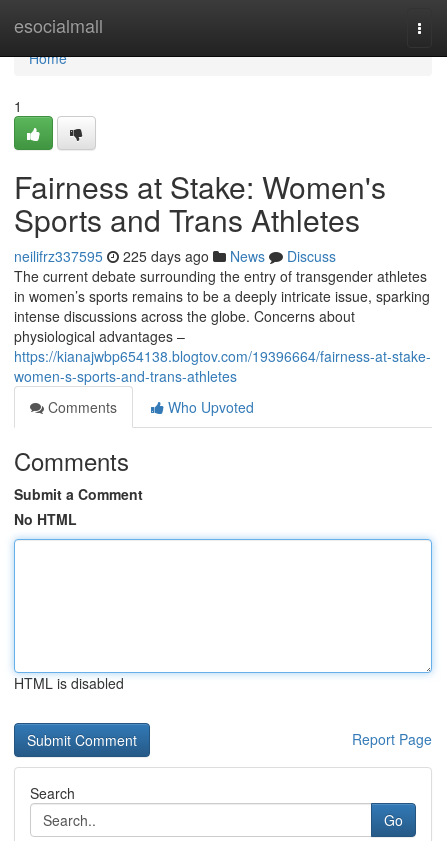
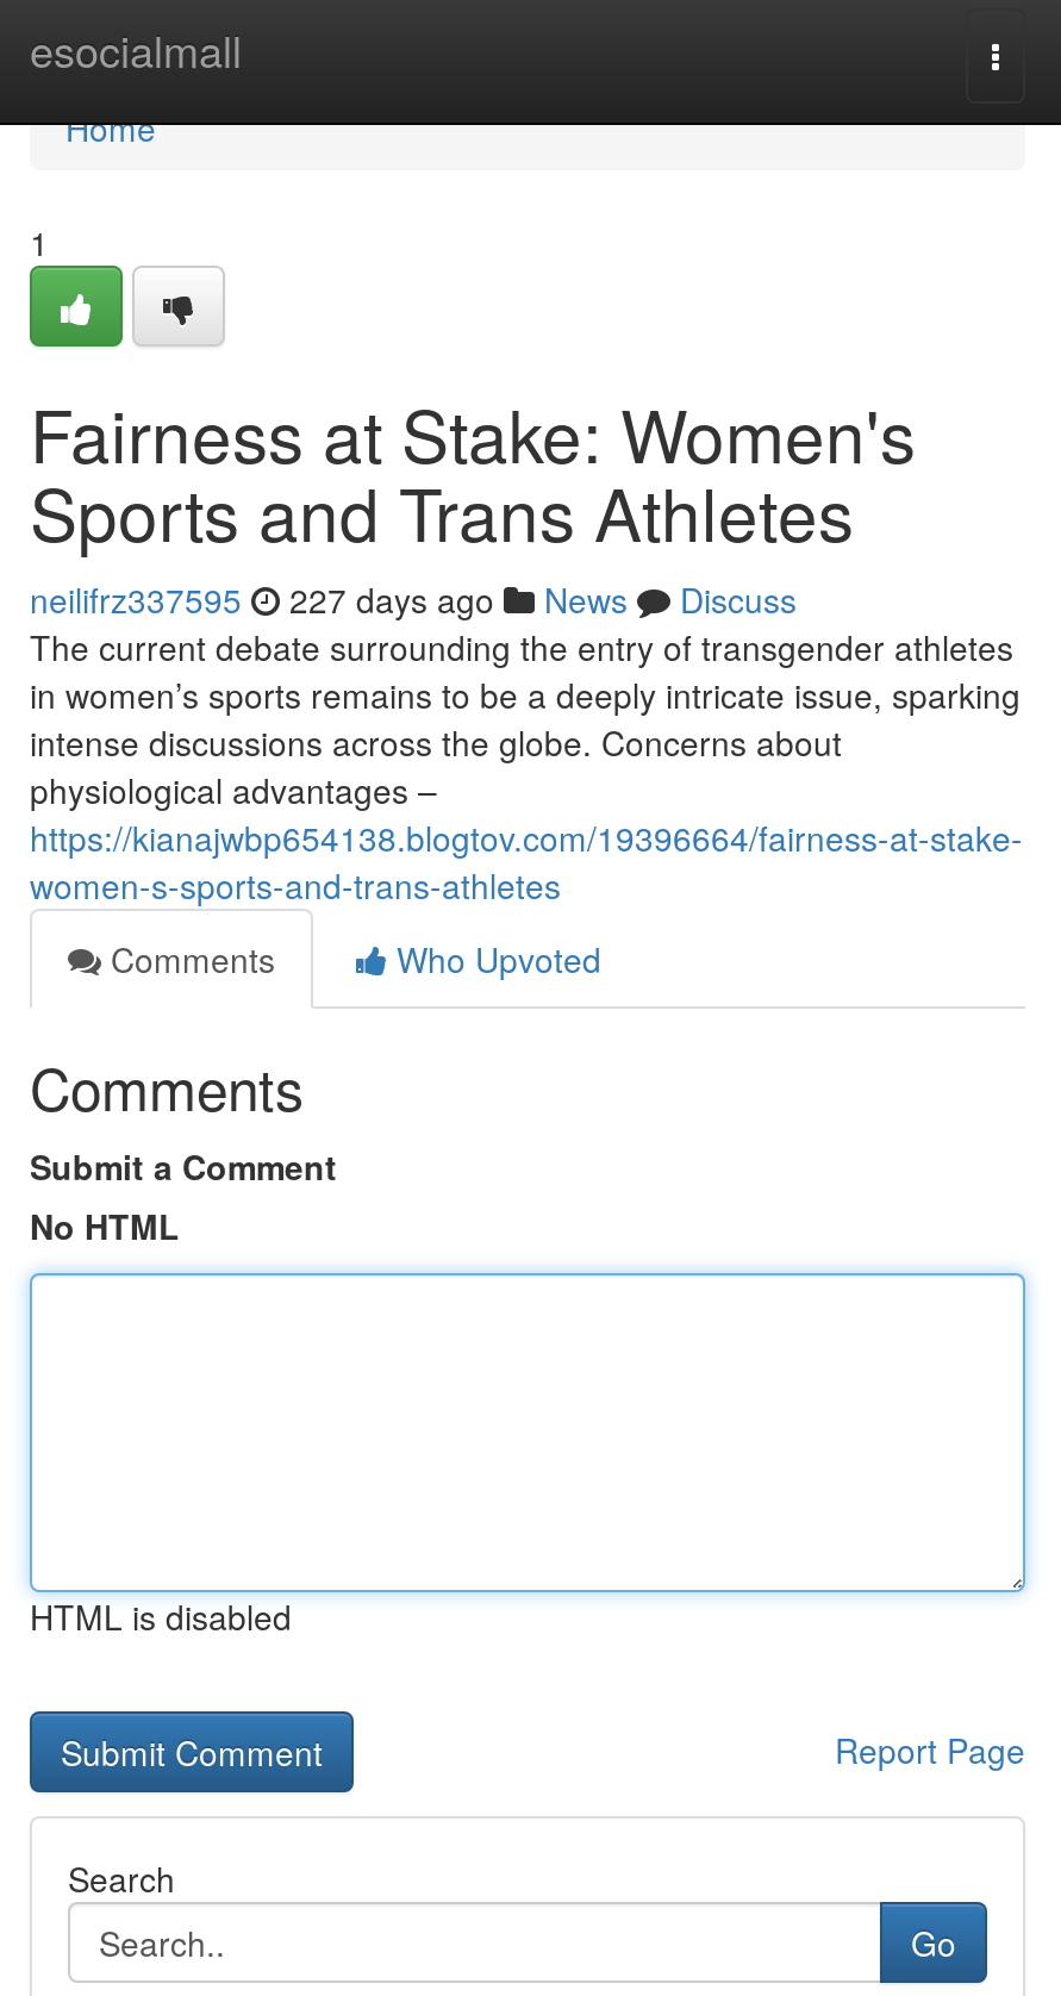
[14,246,336,266] neilifrz337595 225 days ago News Discuss -> [30,575,797,623] neilifrz337595 227 days ago News Discuss

